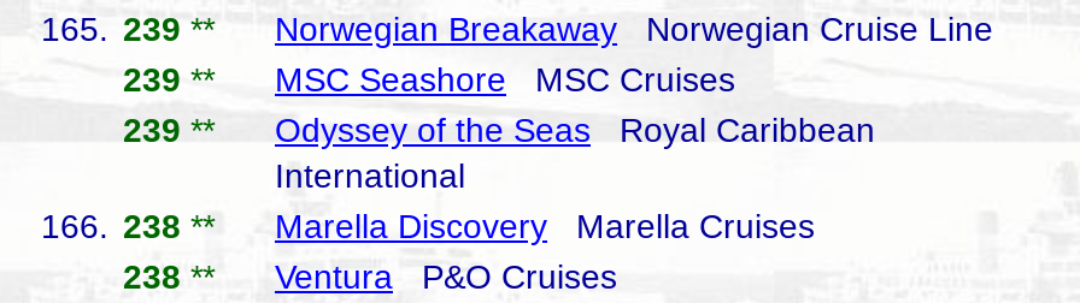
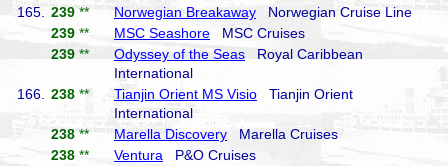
none -> [51,86,353,142] Tianjin Orient MS Visio Tianjin Orient | International | 238 **

